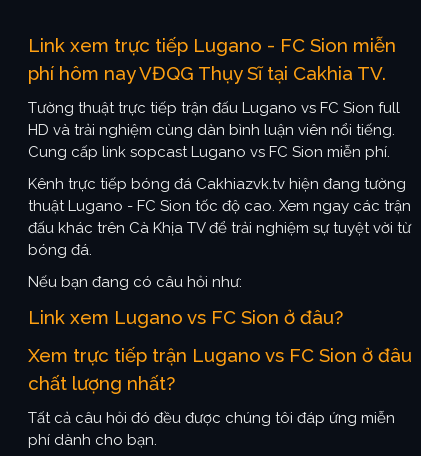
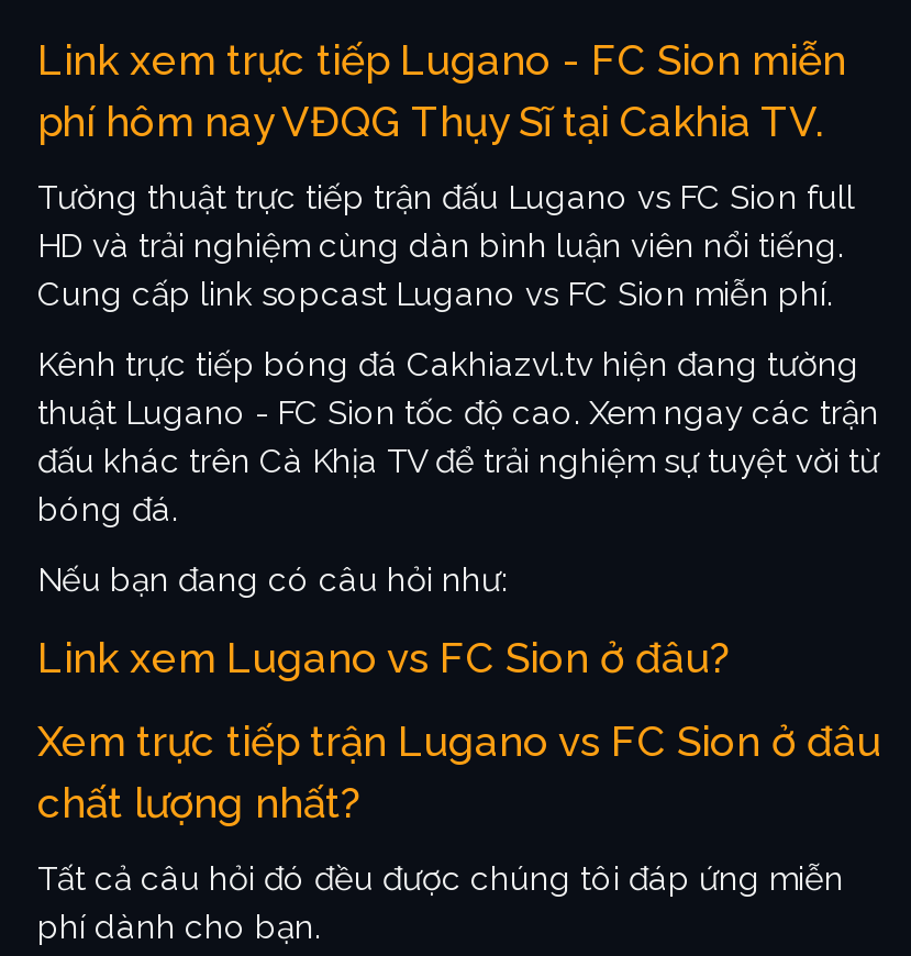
[28,175,406,193] Kênh trực tiếp bóng đá Cakhiazvk.tv hiện đang tường -> [37,345,859,384] Kênh trực tiếp bóng đá Cakhiazvl.tv hiện đang tường

